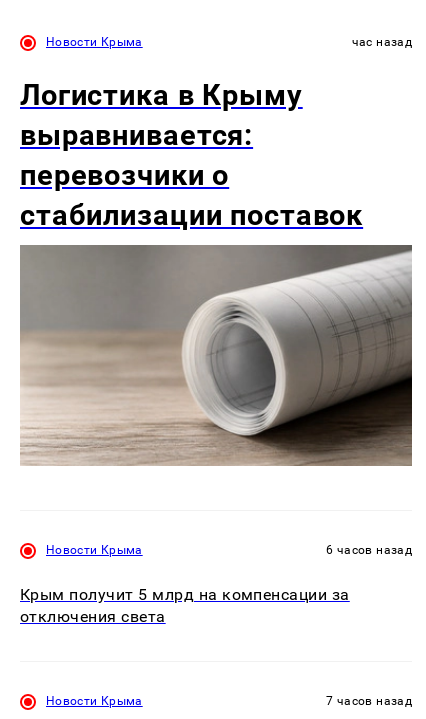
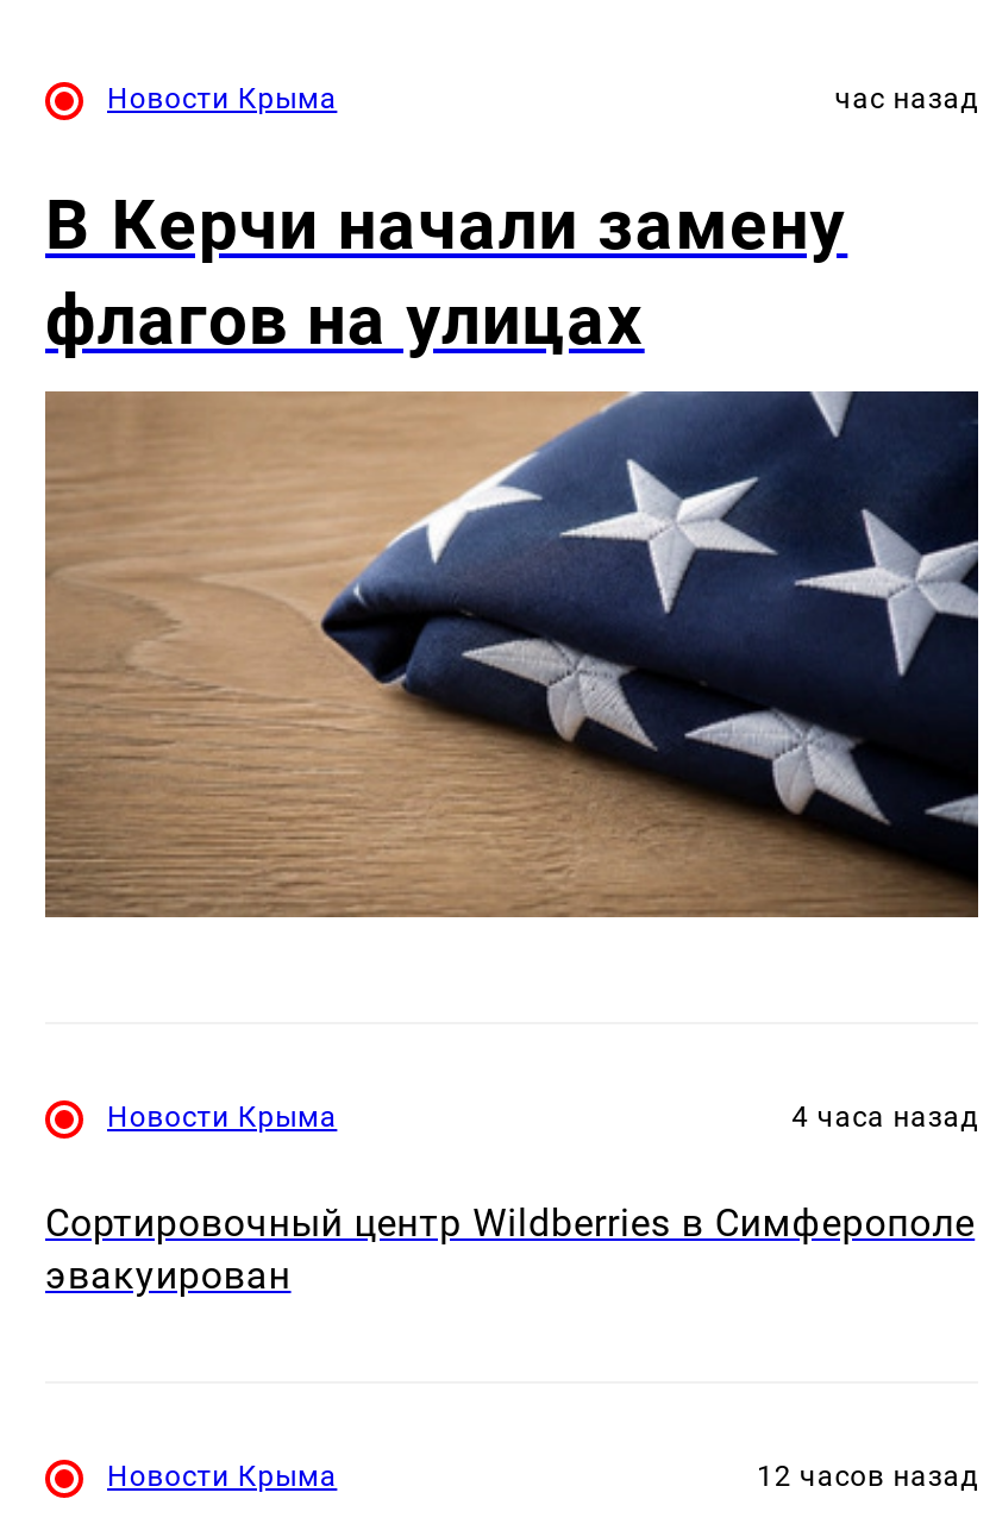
[20,78,363,232] Логистика в Крыму | выравнивается: | перевозчики о | стабилизации поставок -> [45,185,848,361] В Керчи начали замену | флагов на улицах
[20,245,413,466] [image] -> [45,391,981,917] [image]
[326,542,412,556] 6 часов назад -> [792,1099,978,1133] 4 часа назад
[20,585,350,626] Крым получит 5 млрд на компенсации за | отключения света -> [45,1200,975,1297] Сортировочный центр Wildberries в Симферополе | эвакуирован
[326,694,412,708] 7 часов назад -> [757,1460,978,1493] 12 часов назад

